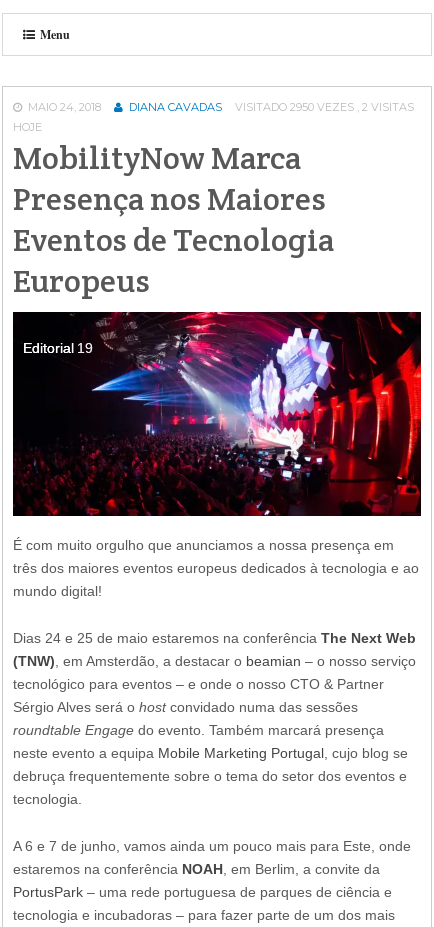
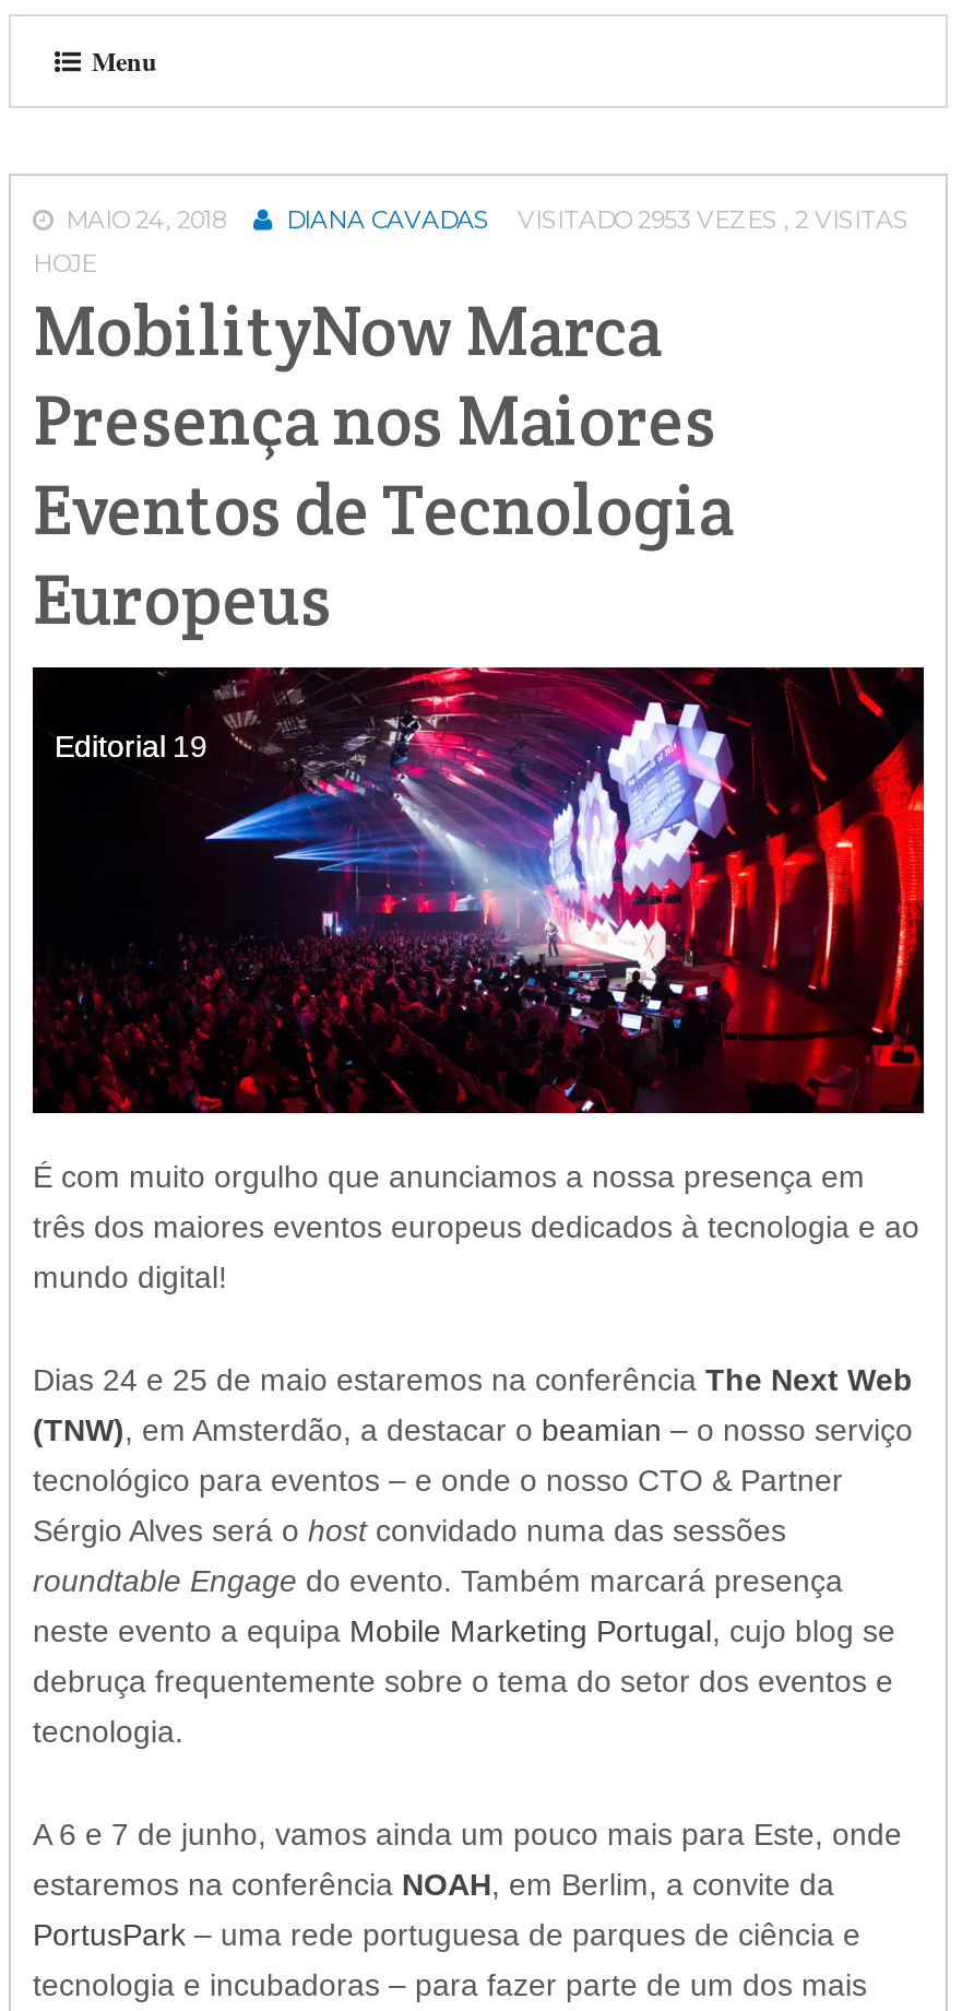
[232,100,414,114] VISITADO 2950 VEZES , 2 VISITAS -> [511,204,908,235] VISITADO 2953 VEZES , 2 VISITAS

